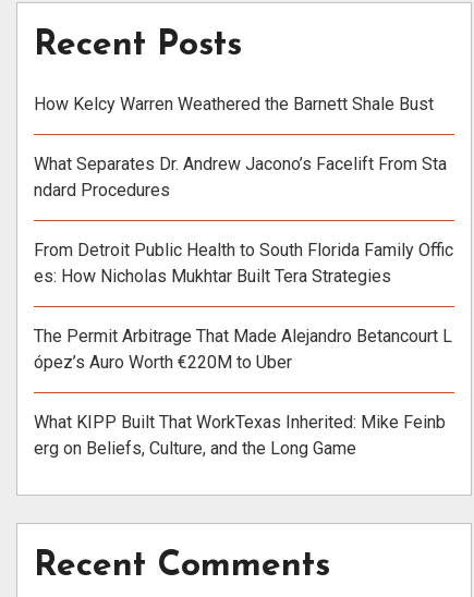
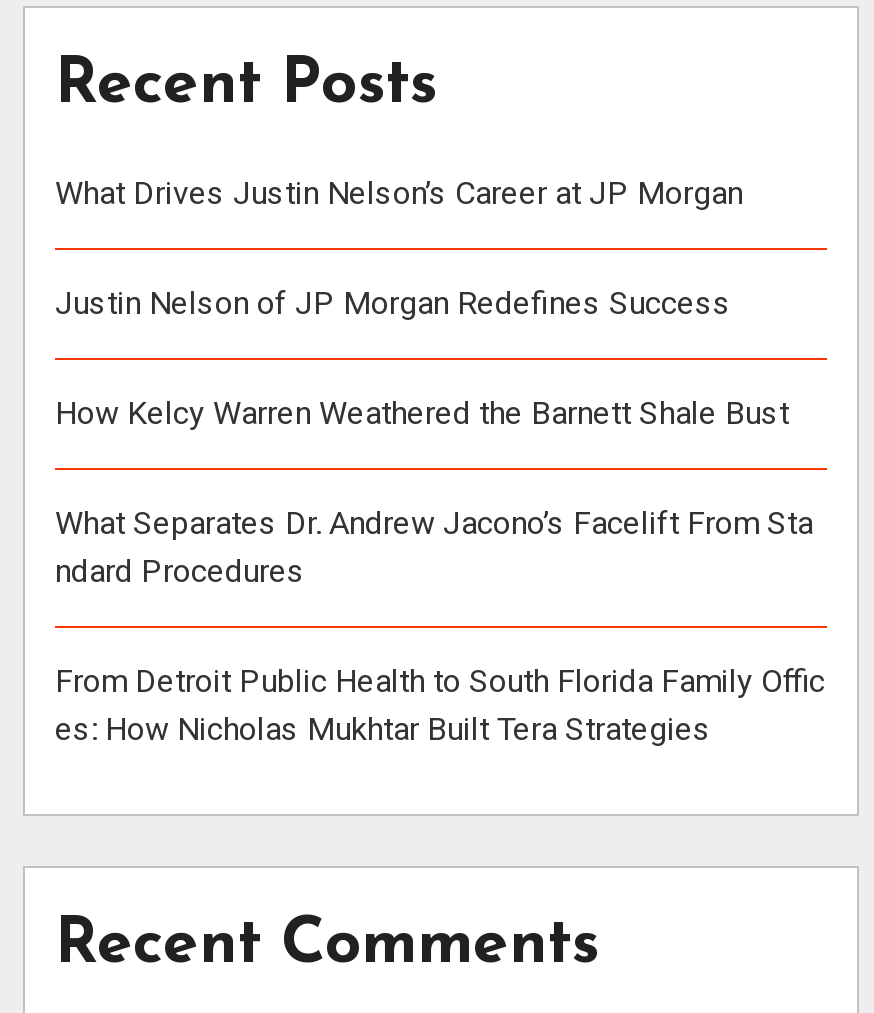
none -> [55,174,743,322] What Drives Justin Nelson’s Career at JP Morgan | Justin Nelson of JP Morgan Redefines Success
moved [34,93,453,286] -> [55,394,825,748]: How Kelcy Warren Weathered the Barnett Shale Bust | What Separates Dr. Andrew Jacono’s Facelift From Sta | ndard Procedures | From Detroit Public Health to South Florida Family Offic | es: How Nicholas Mukhtar Built Tera Strategies
[34,326,452,458] The Permit Arbitrage That Made Alejandro Betancourt L | ópez’s Auro Worth €220M to Uber | What KIPP Built That WorkTexas Inherited: Mike Feinb | erg on Beliefs, Culture, and the Long Game -> none

